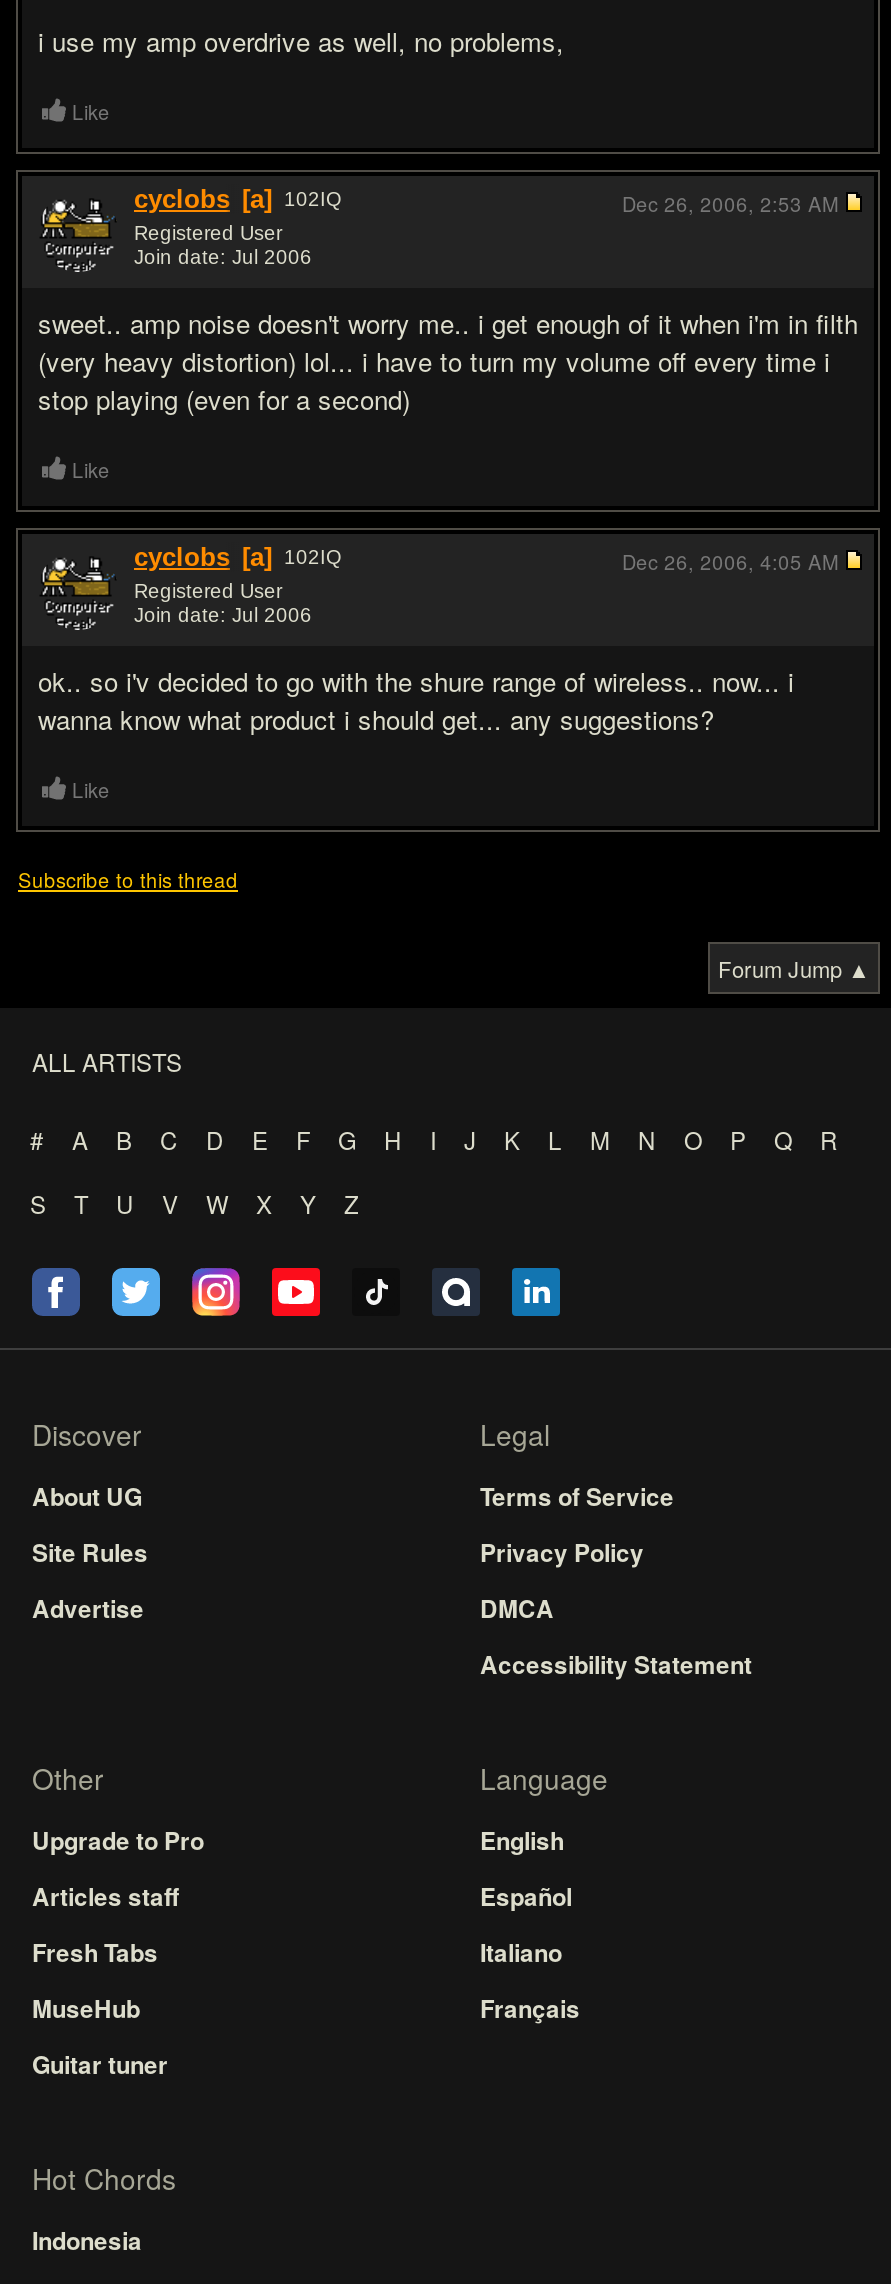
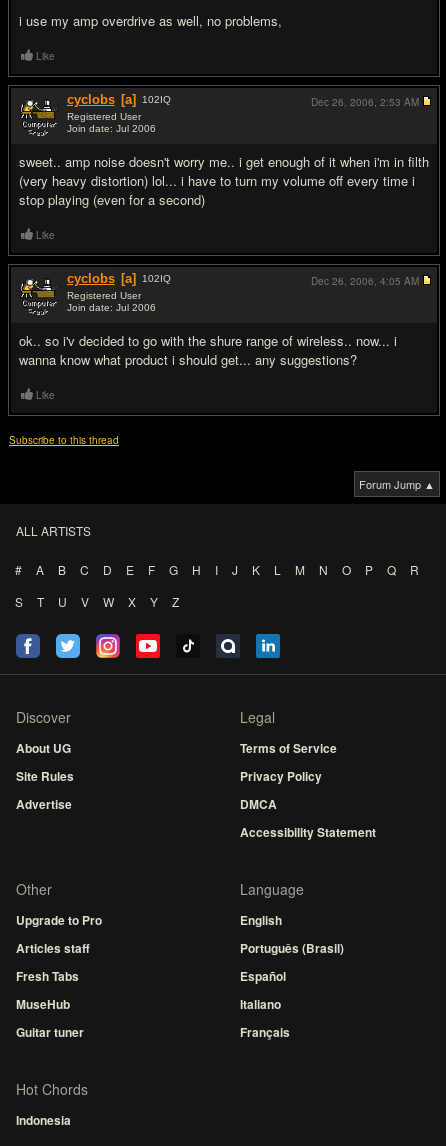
moved [480,1878,580,2026] -> [240,967,290,1041]: Español | Italiano | Français
none -> [240,939,344,957] Português (Brasil)

